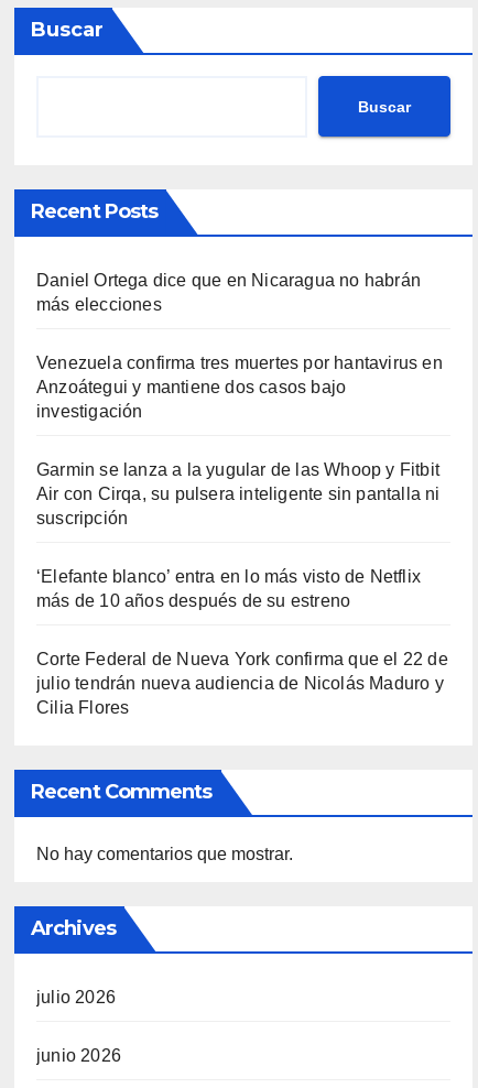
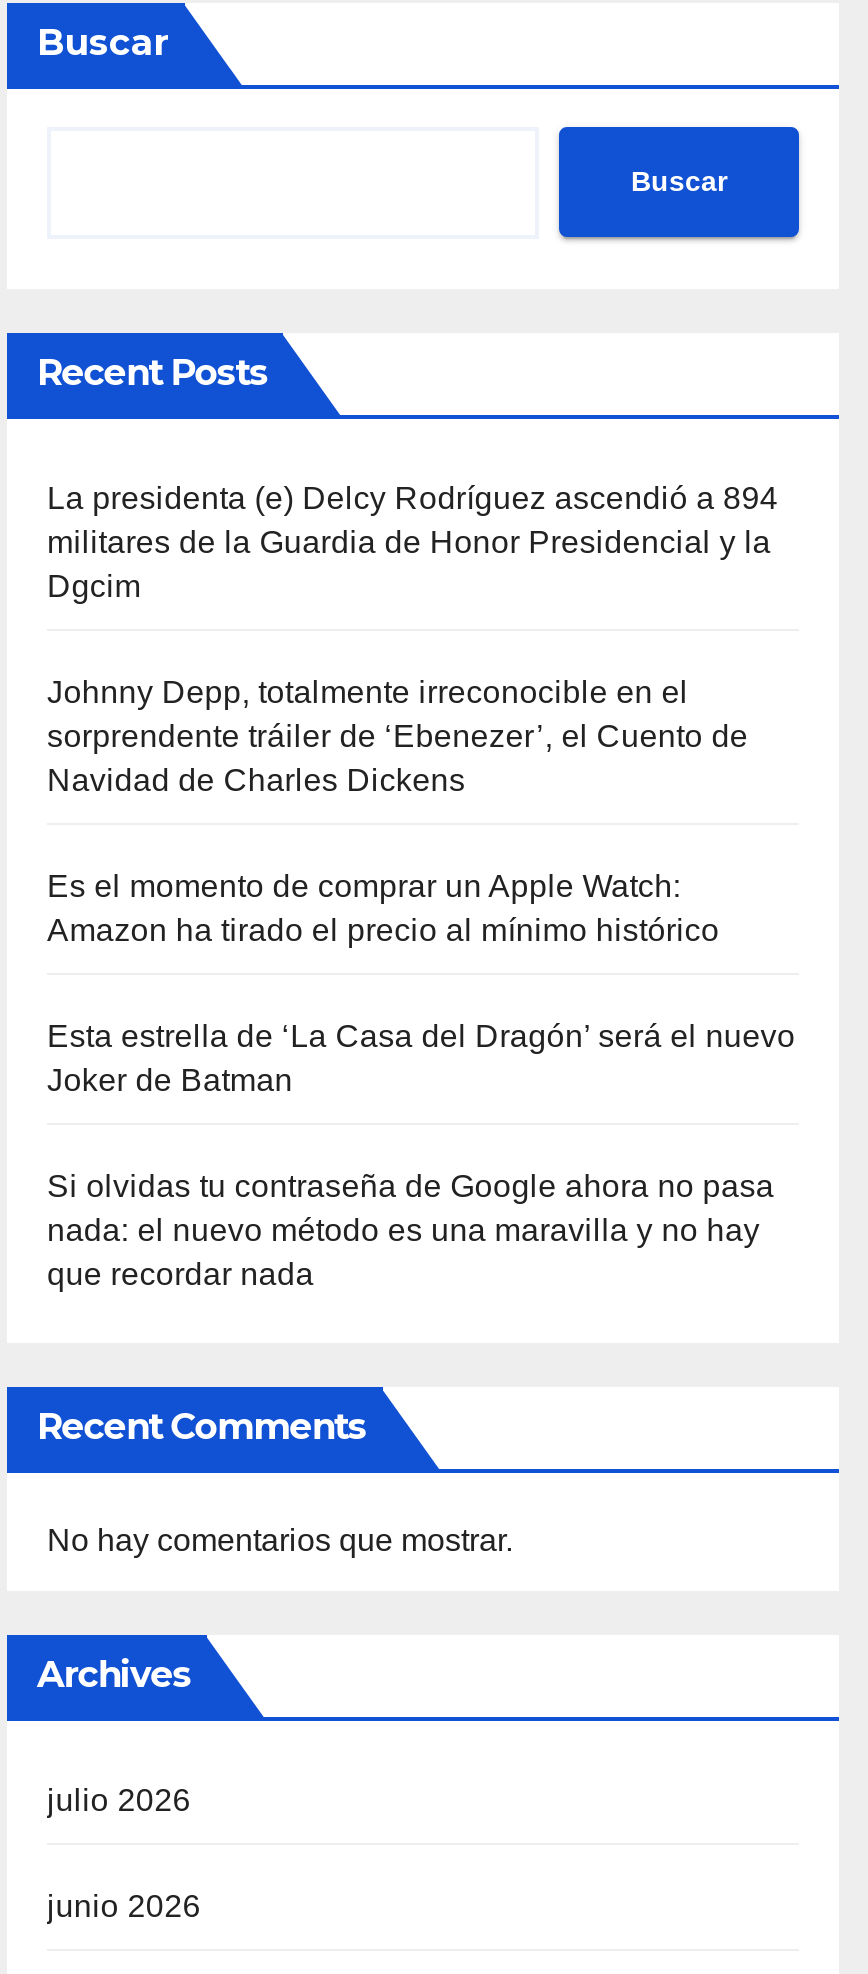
[36,271,421,314] Daniel Ortega dice que en Nicaragua no habrán | más elecciones -> [47,481,778,603] La presidenta (e) Delcy Rodríguez ascendió a 894 | militares de la Guardia de Honor Presidencial y la | Dgcim
[36,353,443,421] Venezuela confirma tres muertes por hantavirus en | Anzoátegui y mantiene dos casos bajo | investigación -> [47,675,748,797] Johnny Depp, totalmente irreconocible en el | sorprendente tráiler de ‘Ebenezer’, el Cuento de | Navidad de Charles Dickens
[36,460,440,527] Garmin se lanza a la yugular de las Whoop y Fitbit | Air con Cirqa, su pulsera inteligente sin pantalla ni | suscripción -> [47,869,719,947] Es el momento de comprar un Apple Watch: | Amazon ha tirado el precio al mínimo histórico
[36,567,421,610] ‘Elefante blanco’ entra en lo más visto de Netflix | más de 10 años después de su estreno -> [47,1019,795,1097] Esta estrella de ‘La Casa del Dragón’ será el nuevo | Joker de Batman
[36,650,448,717] Corte Federal de Nueva York confirma que el 22 de | julio tendrán nueva audiencia de Nicolás Maduro y | Cilia Flores -> [47,1169,774,1291] Si olvidas tu contraseña de Google ahora no pasa | nada: el nuevo método es una maravilla y no hay | que recordar nada

